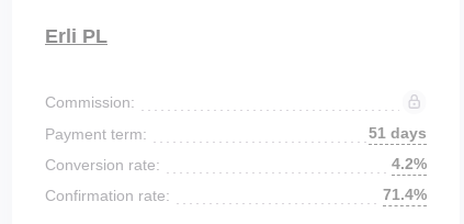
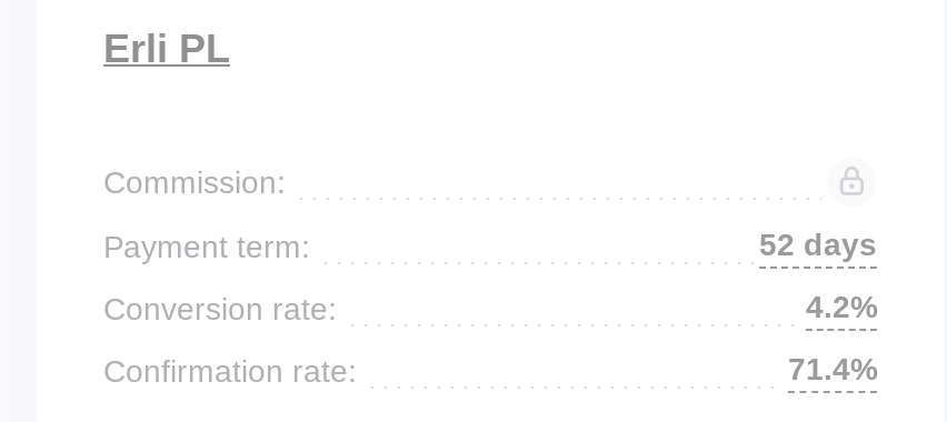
[369,124,427,142] 51 days -> [759,227,877,262] 52 days

